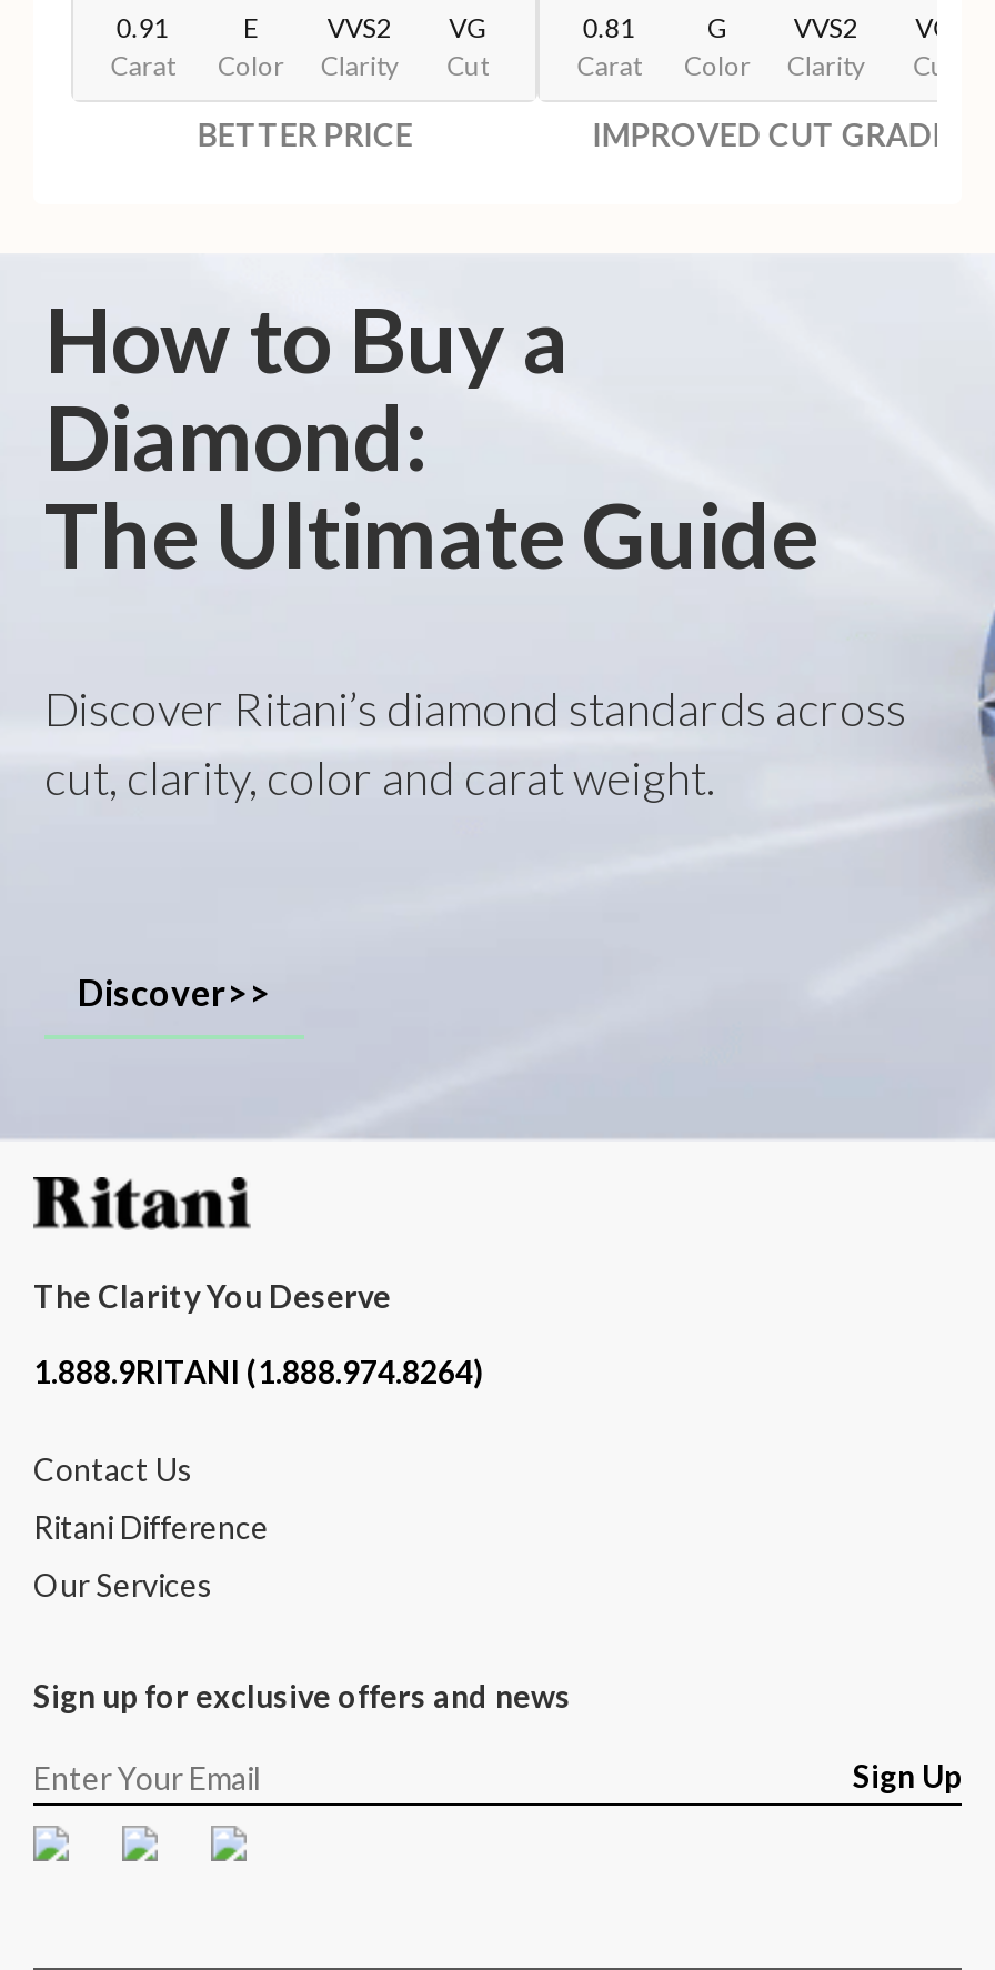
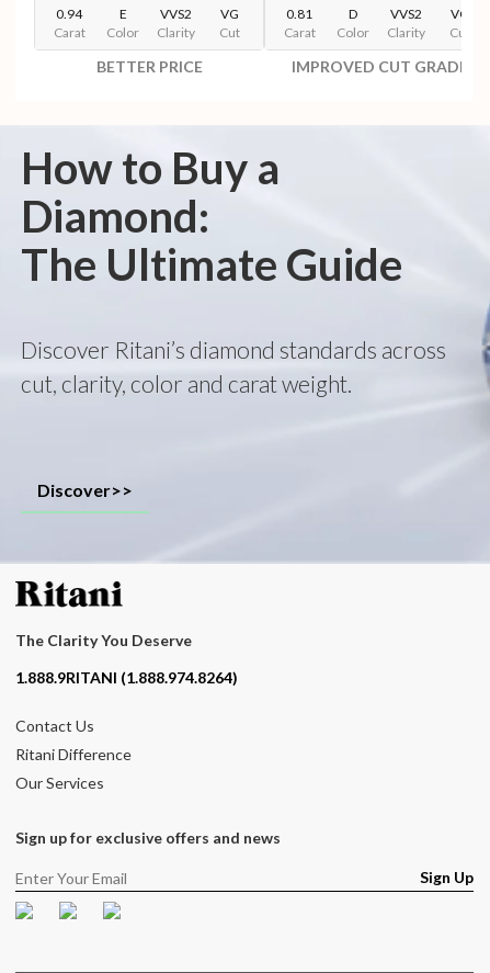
[116,12,169,46] 0.91 -> [56,6,82,22] 0.94
[707,12,727,46] G -> [349,6,357,22] D

